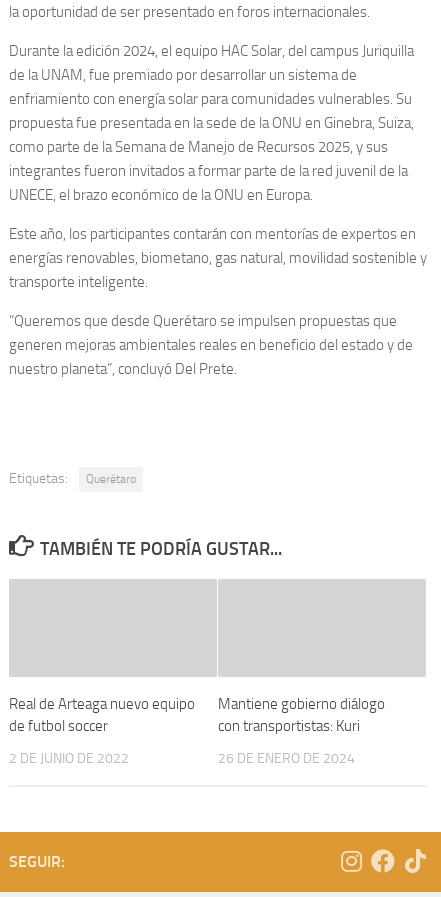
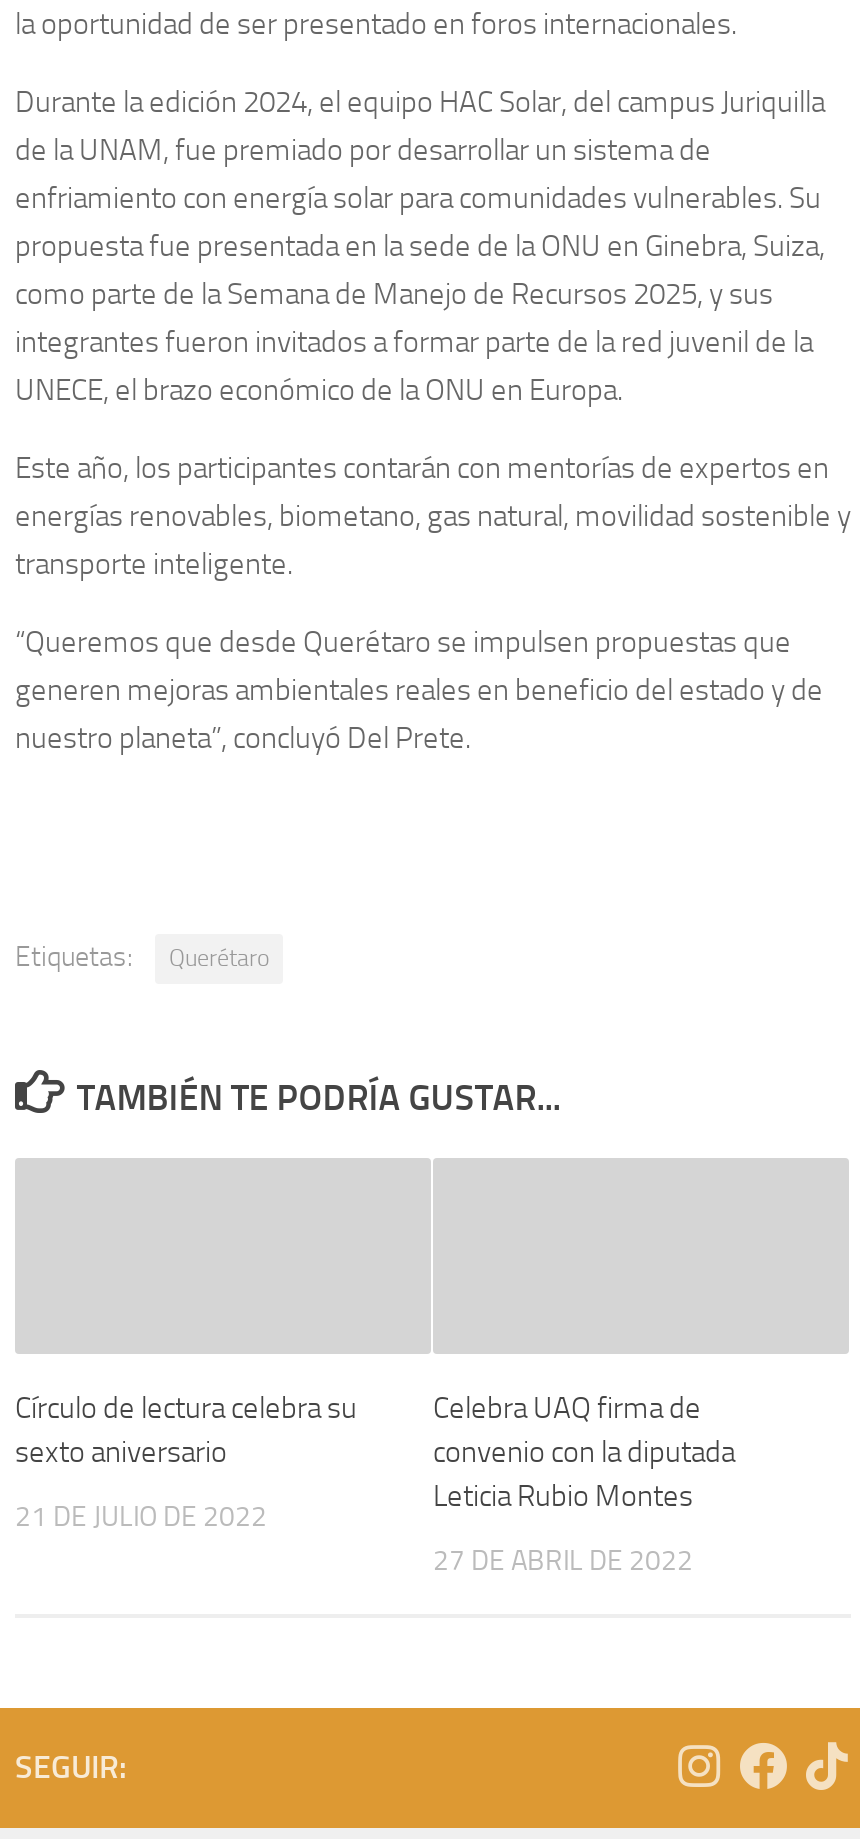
[9,695,195,735] Real de Arteaga nuevo equipo | de futbol soccer -> [15,1391,357,1471] Círculo de lectura celebra su | sexto aniversario
[218,695,385,735] Mantiene gobierno diálogo | con transportistas: Kuri -> [433,1391,735,1515] Celebra UAQ firma de | convenio con la diputada | Leticia Rubio Montes
[9,750,129,767] 2 DE JUNIO DE 2022 -> [15,1501,267,1535] 21 DE JULIO DE 2022
[218,750,355,767] 26 DE ENERO DE 2024 -> [433,1545,693,1579] 27 DE ABRIL DE 2022

